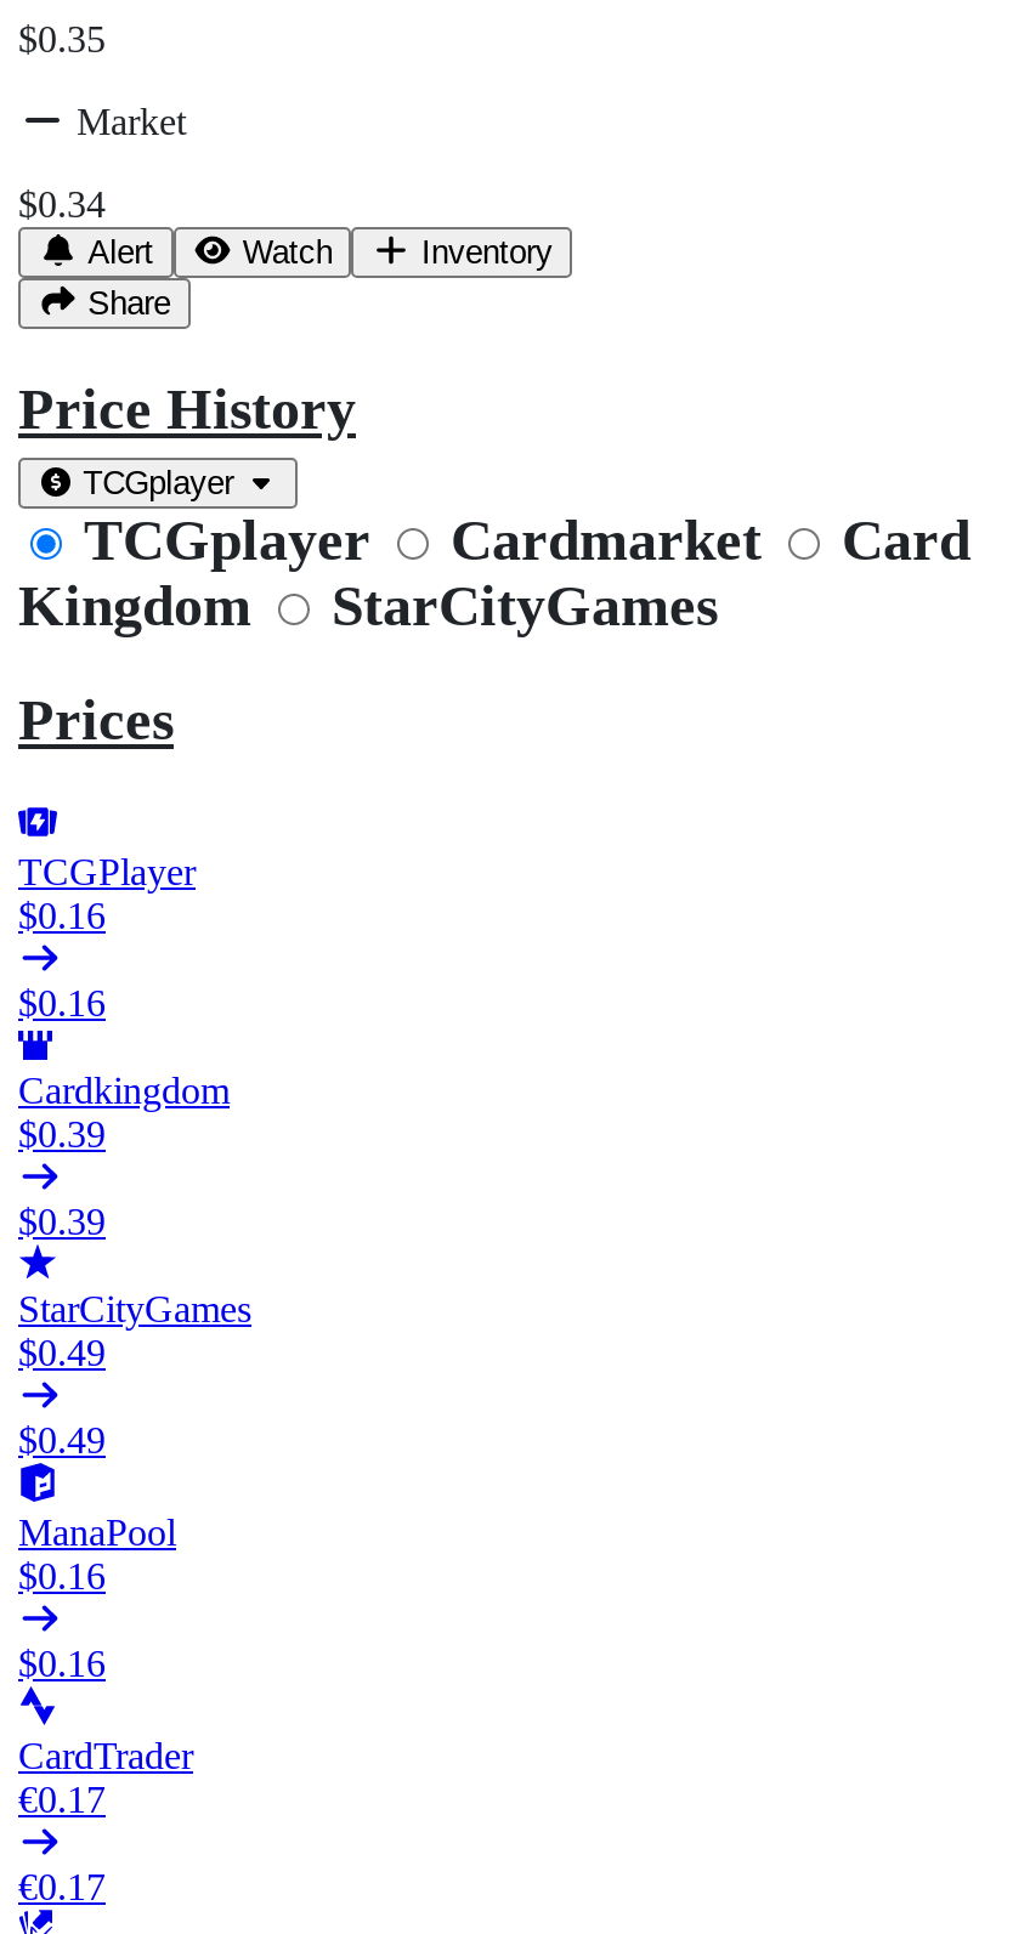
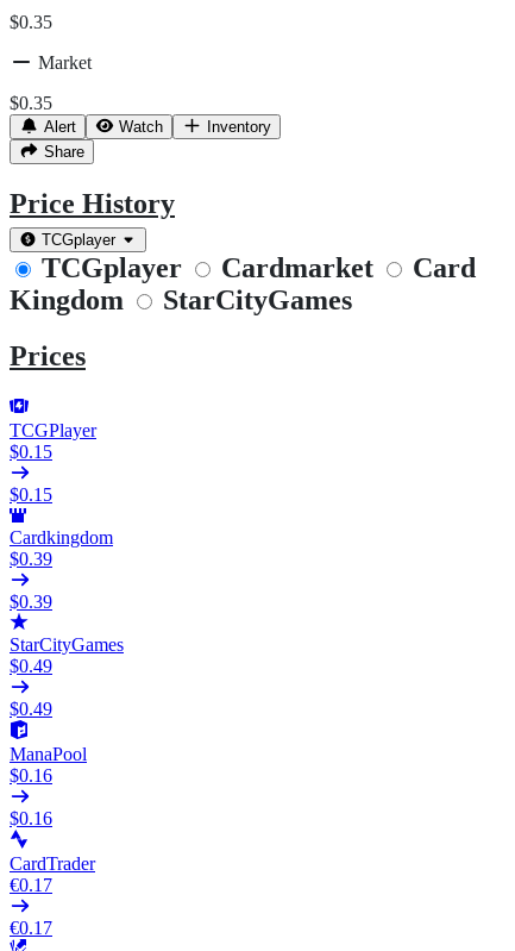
[18,183,106,224] $0.34 -> [10,93,52,113] $0.35
[18,894,106,935] $0.16 -> [10,441,52,461] $0.15
[18,981,106,1022] $0.16 -> [10,484,52,504] $0.15

